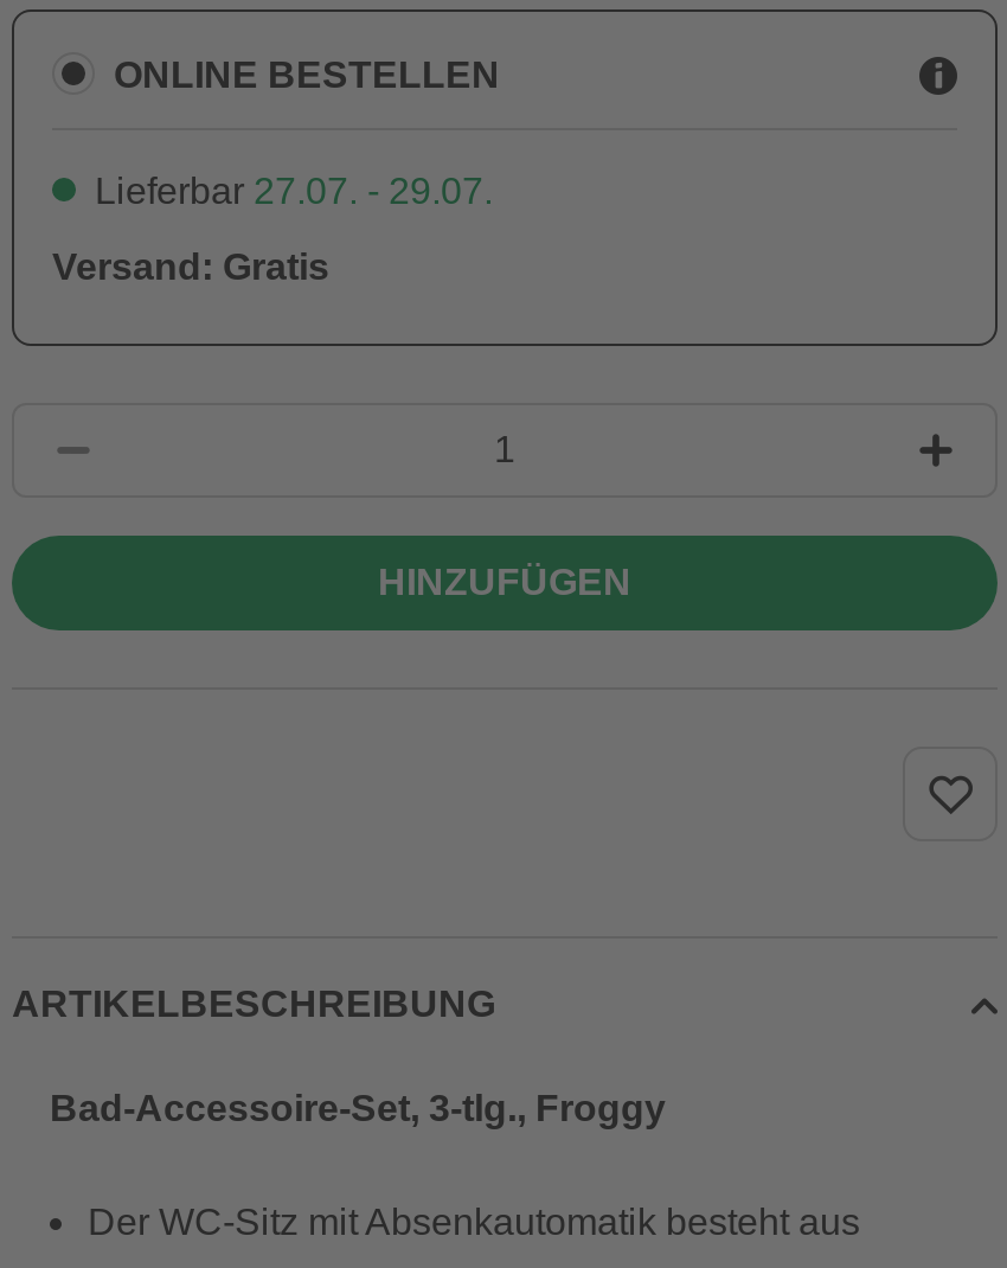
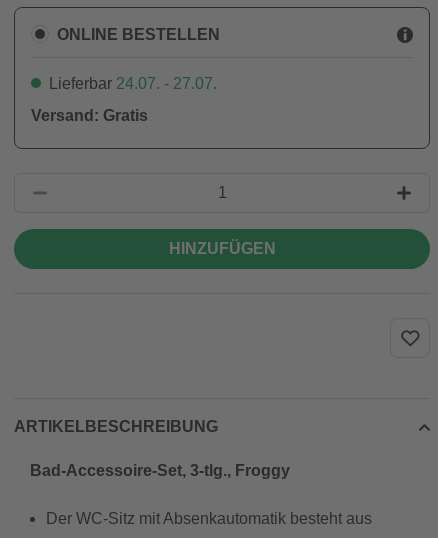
[95,171,493,211] Lieferbar 27.07. - 29.07. -> [49,75,217,92] Lieferbar 24.07. - 27.07.

